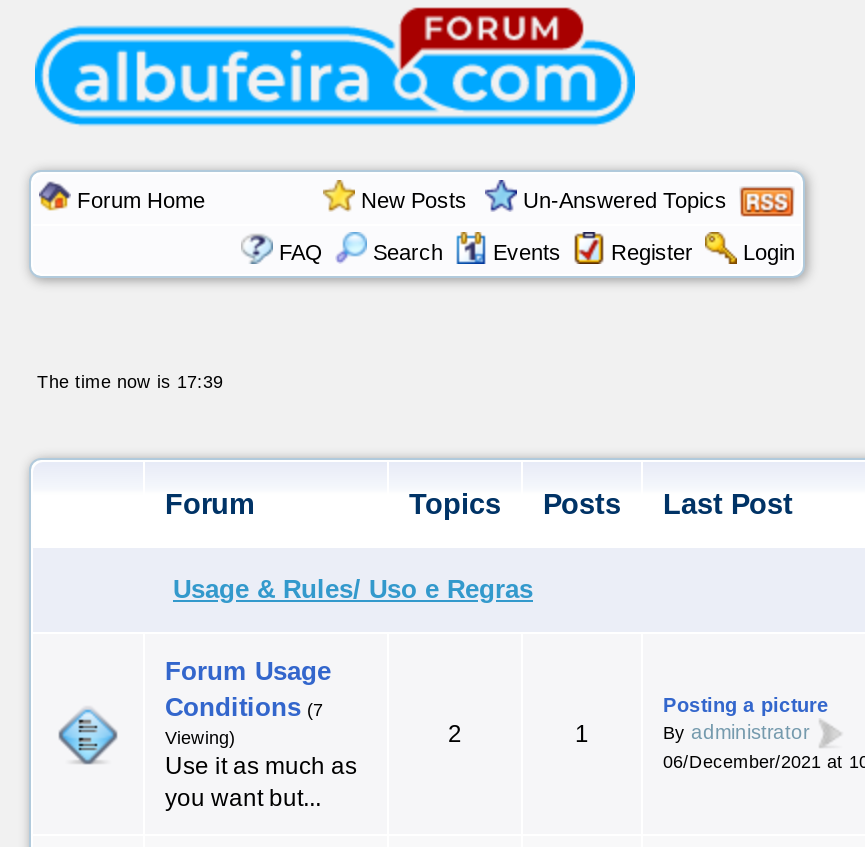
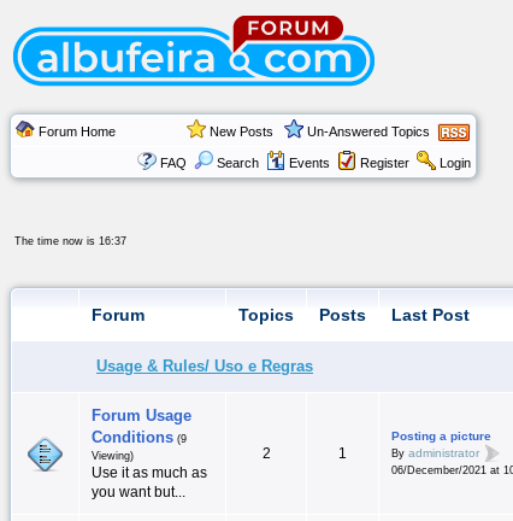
[37,372,223,392] The time now is 17:39 -> [14,235,126,247] The time now is 16:37
[165,692,323,722] Conditions (7 -> [92,428,187,446] Conditions (9

